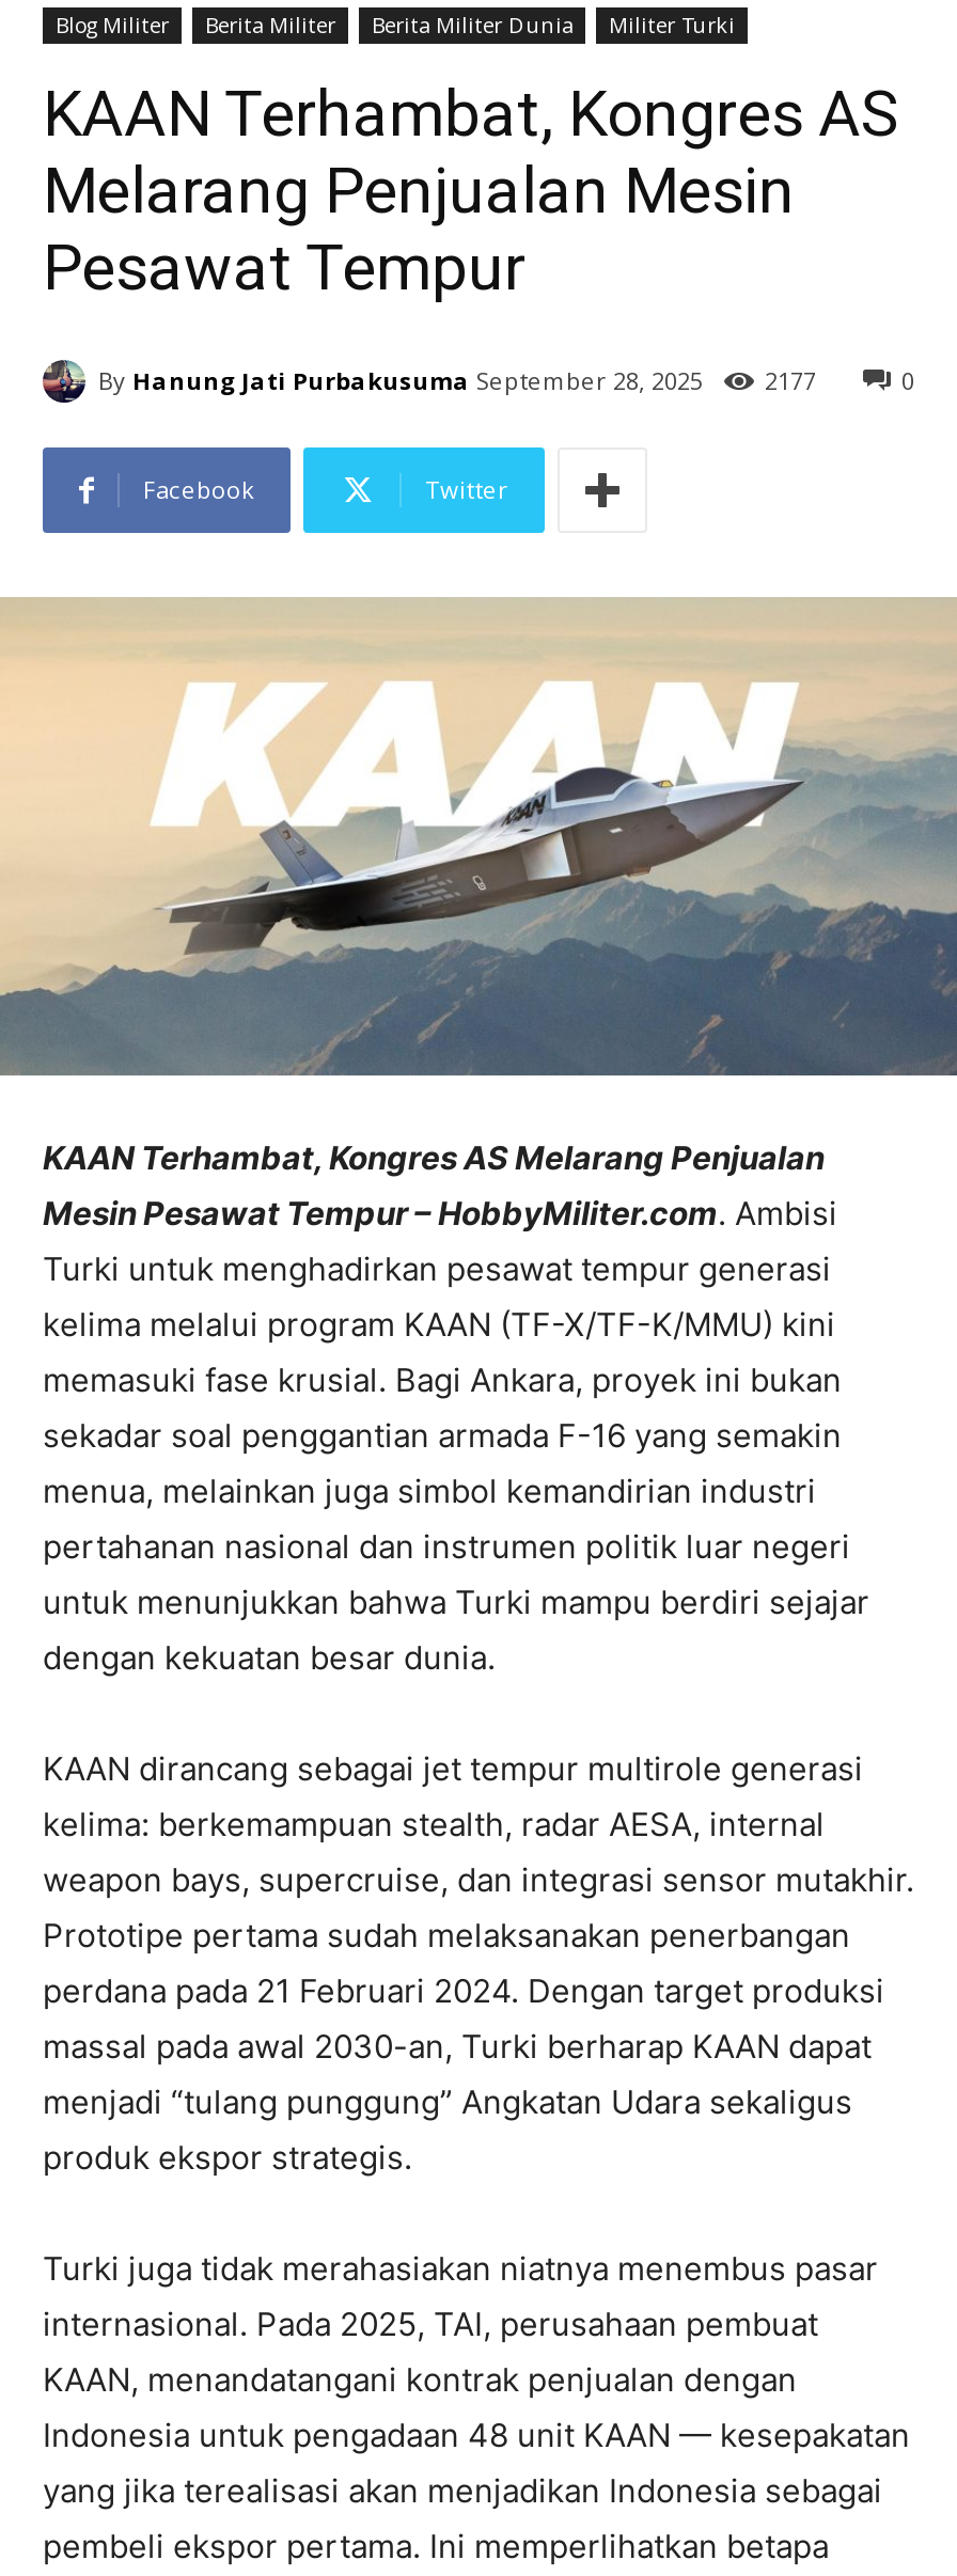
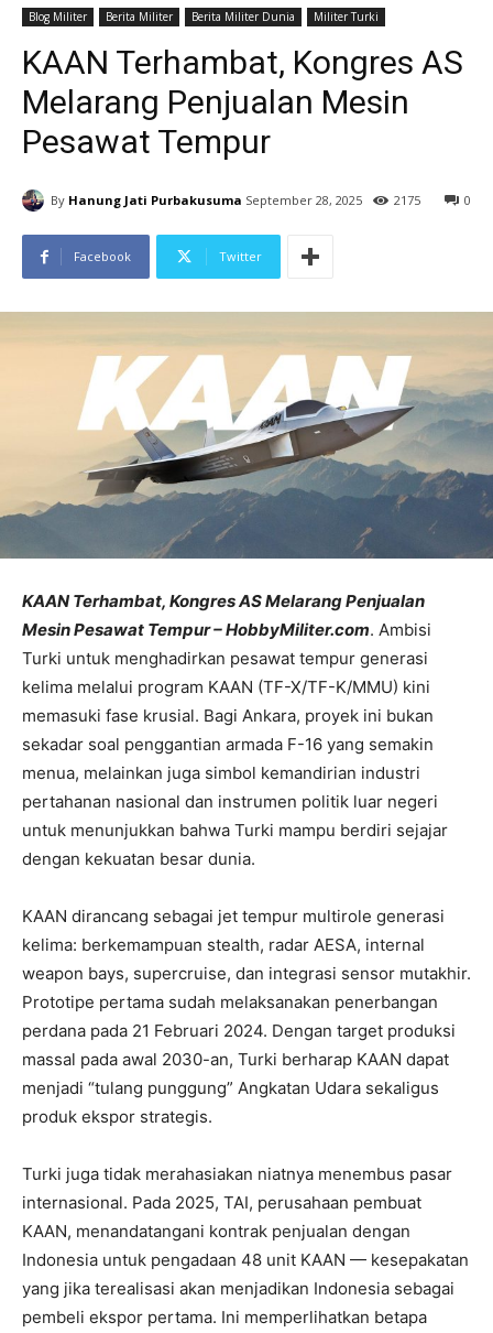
[98,363,816,396] By Hanung Jati Purbakusuma September 28, 2025 2177 -> [51,191,420,208] By Hanung Jati Purbakusuma September 28, 2025 2175

